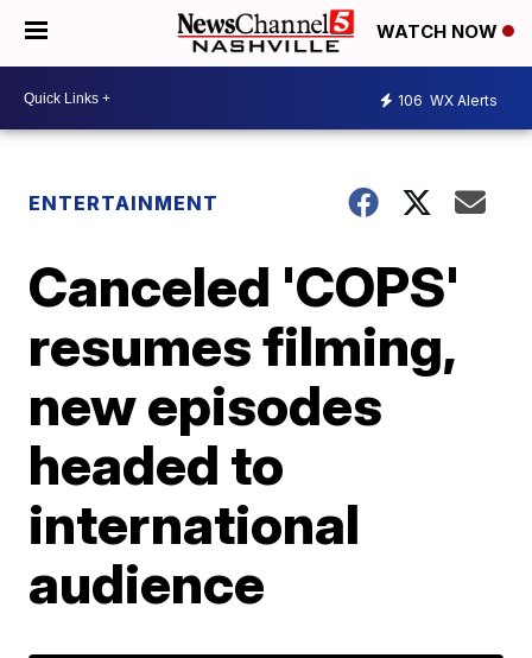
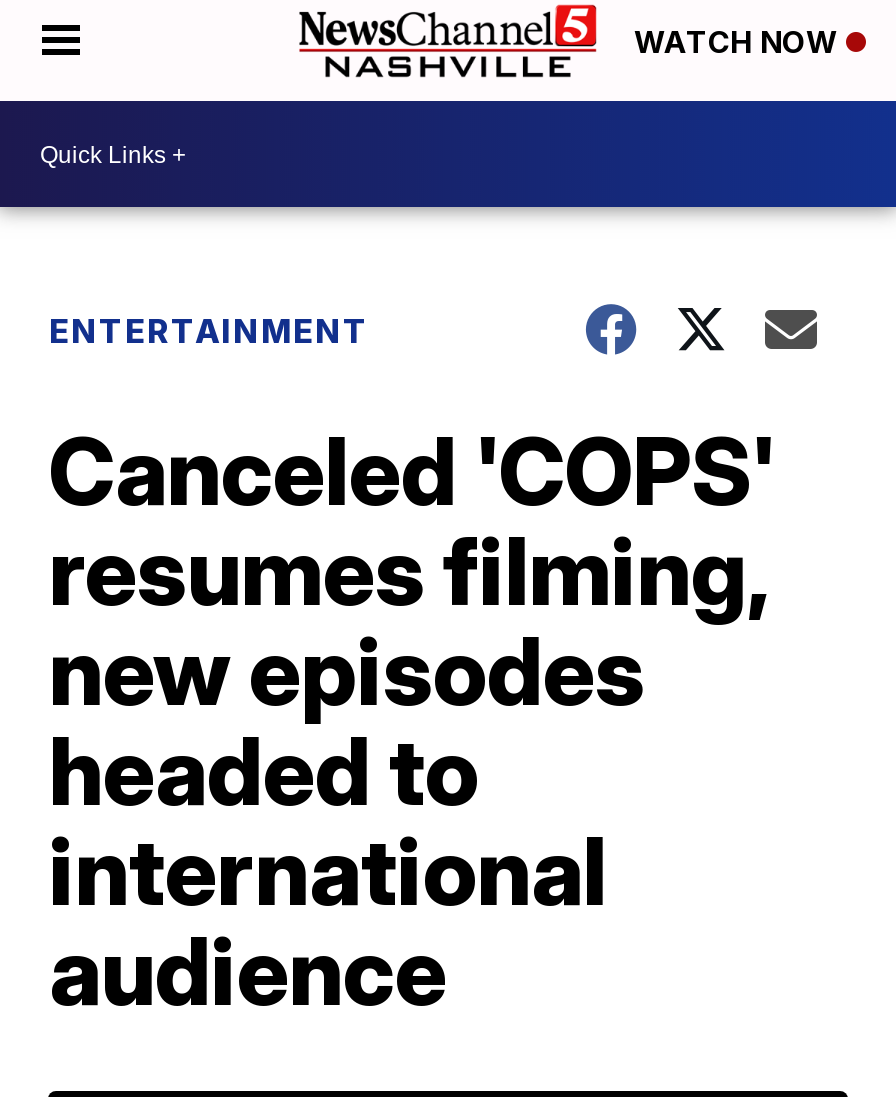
[398,91,498,109] 106 WX Alerts -> none

